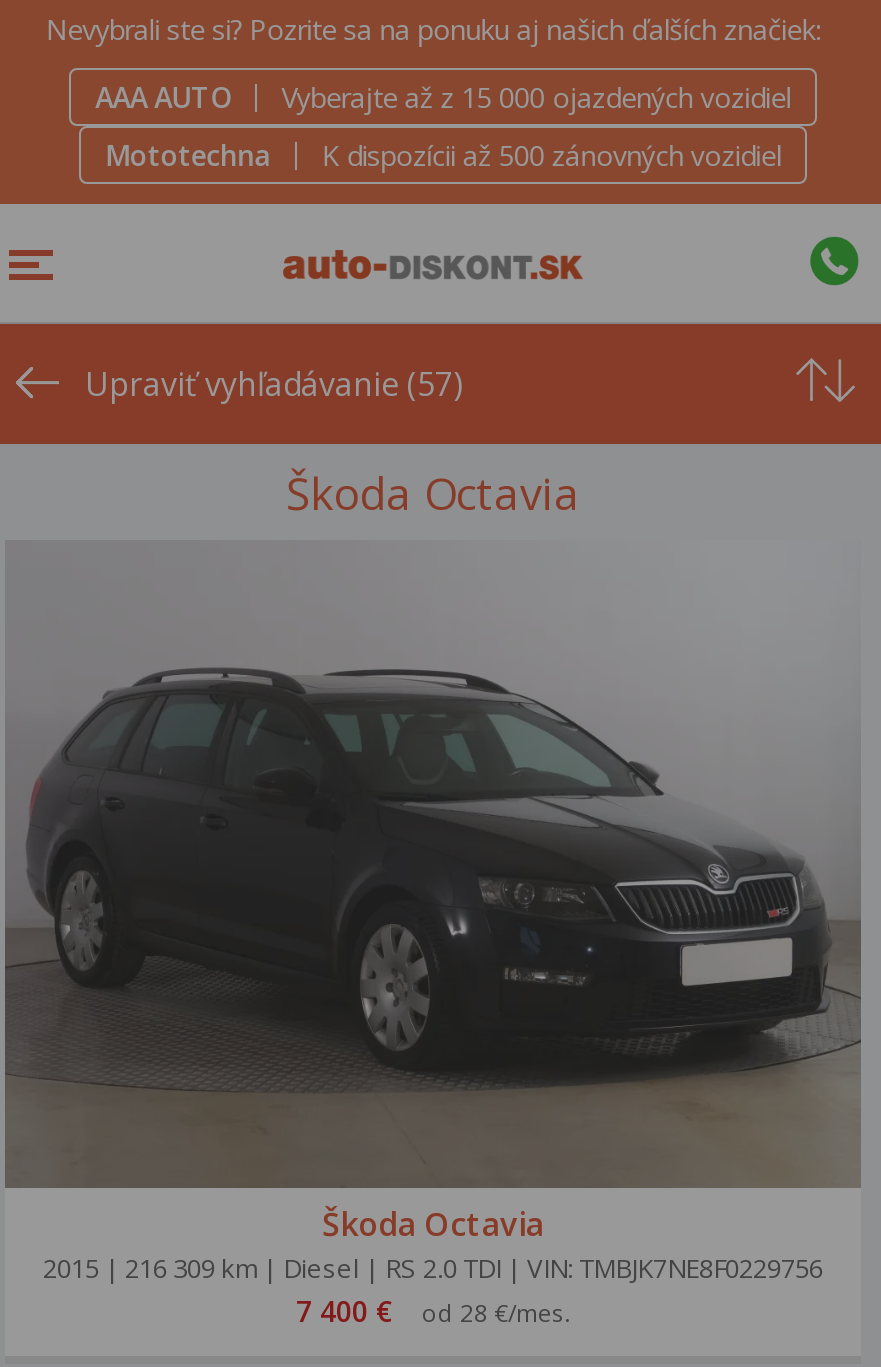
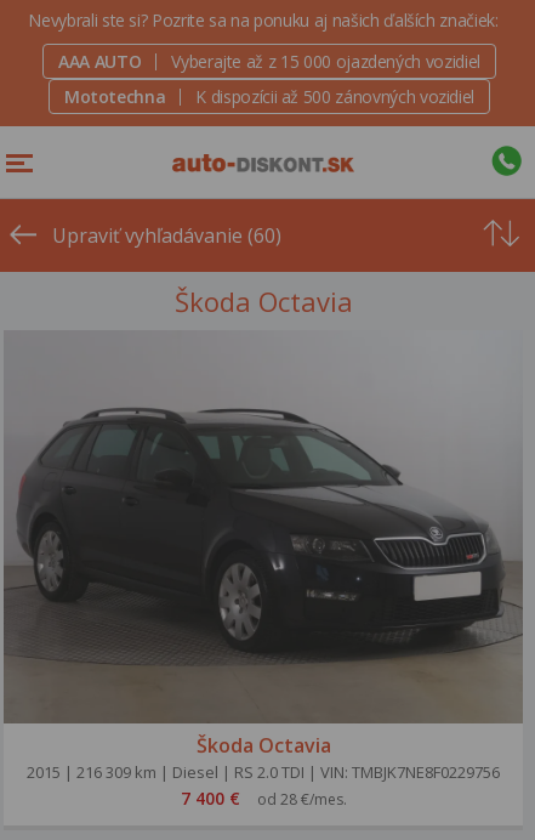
[85,362,463,406] Upraviť vyhľadávanie (57) -> [52,222,281,249] Upraviť vyhľadávanie (60)

